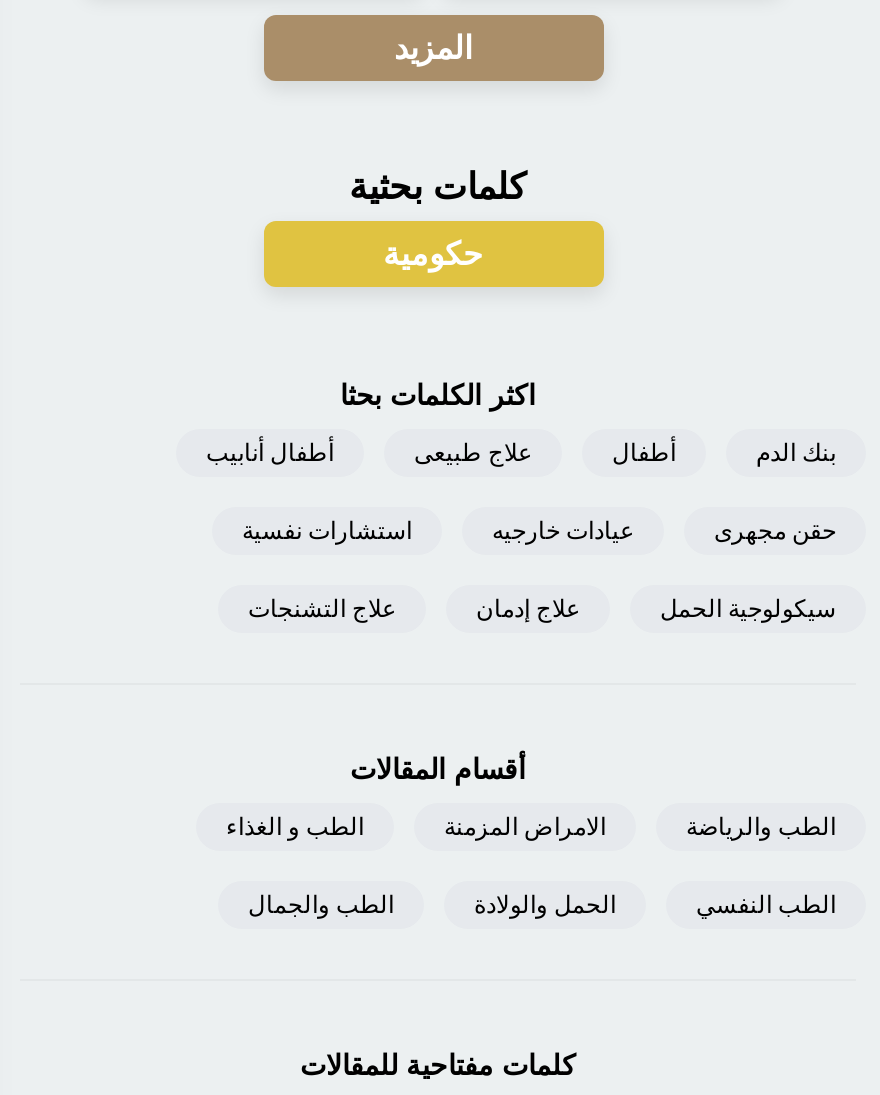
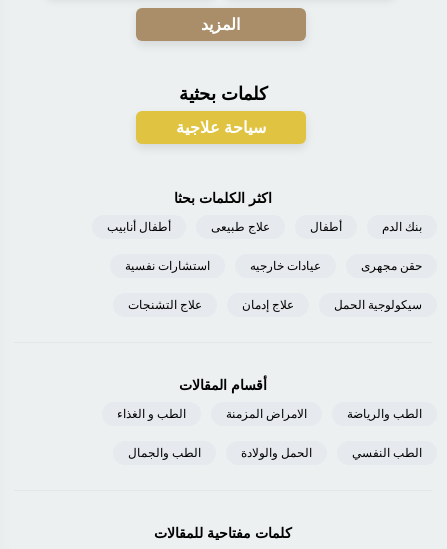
[383,237,483,271] حكومية -> [175,119,265,136] سياحة علاجية

